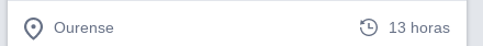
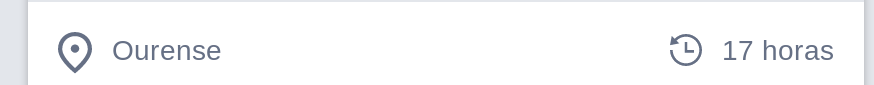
[389,18,450,36] 13 horas -> [722,33,834,65] 17 horas

